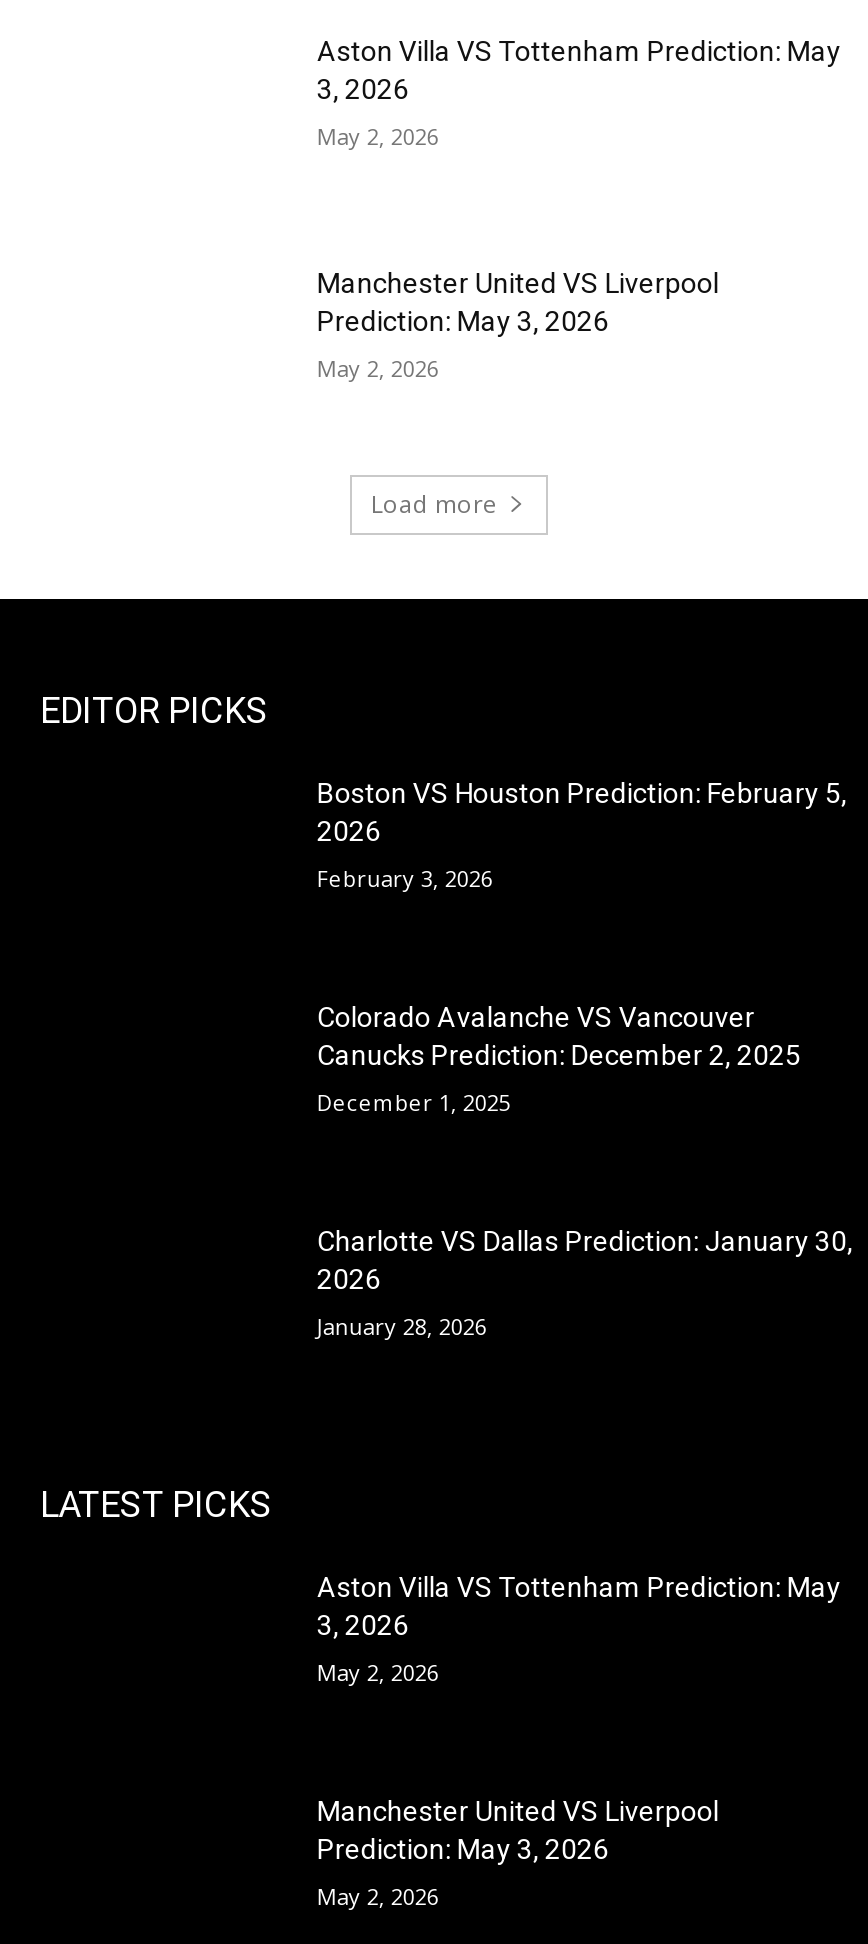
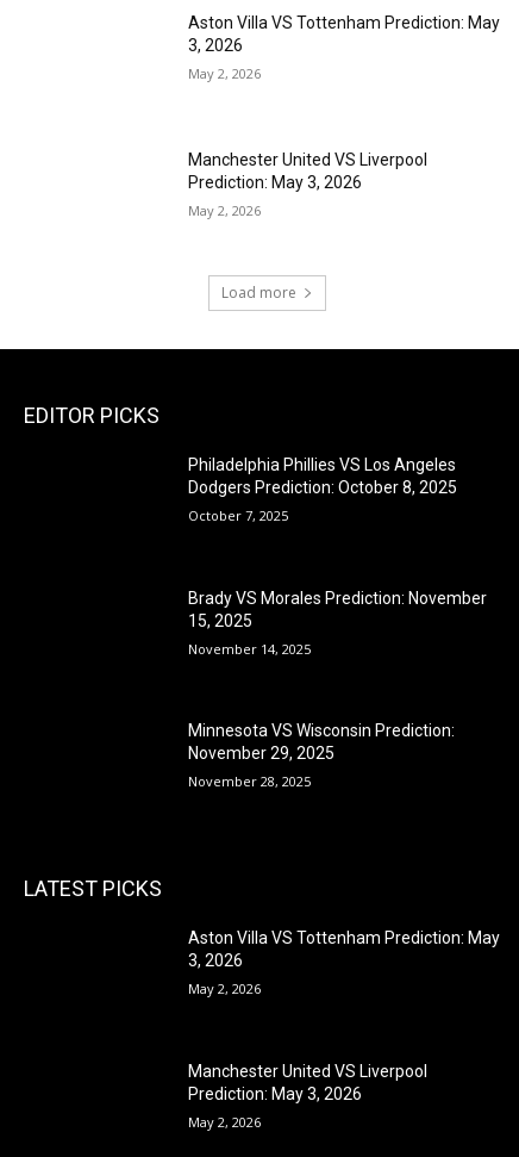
[317,778,847,848] Boston VS Houston Prediction: February 5, | 2026 -> [189,455,458,497] Philadelphia Phillies VS Los Angeles | Dodgers Prediction: October 8, 2025
[317,864,493,894] February 3, 2026 -> [189,506,289,524] October 7, 2025
[317,1001,801,1071] Colorado Avalanche VS Vancouver | Canucks Prediction: December 2, 2025 -> [189,588,487,630] Brady VS Morales Prediction: November | 15, 2025
[317,1087,511,1117] December 1, 2025 -> [189,640,311,657] November 14, 2025
[317,1225,853,1295] Charlotte VS Dallas Prediction: January 30, | 2026 -> [189,721,455,763] Minnesota VS Wisconsin Prediction: | November 29, 2025
[317,1311,487,1341] January 28, 2026 -> [189,772,311,790] November 28, 2025

